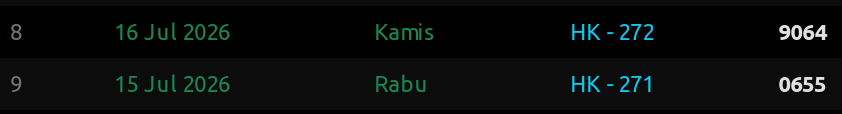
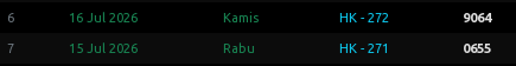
[10,20,22,44] 8 -> [7,11,14,25] 6
[10,72,22,96] 9 -> [7,41,14,56] 7

